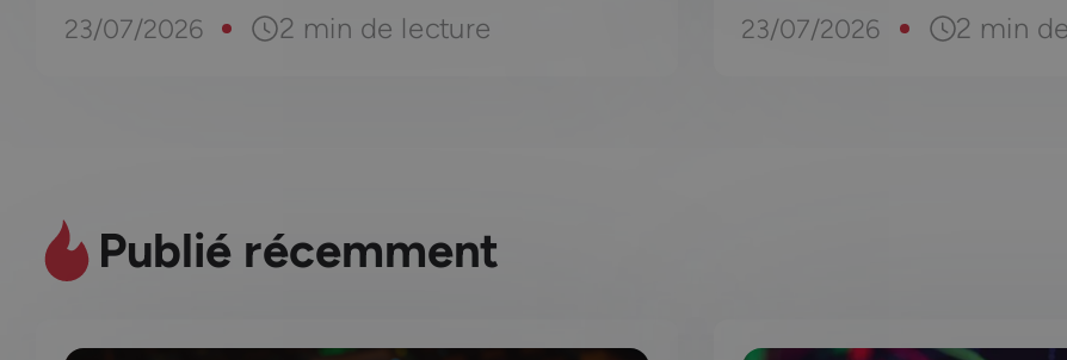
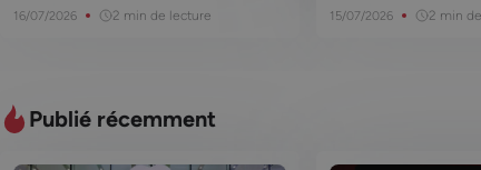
[64,14,203,45] 23/07/2026 -> [13,9,77,23] 16/07/2026
[741,14,880,45] 23/07/2026 -> [329,9,392,23] 15/07/2026

